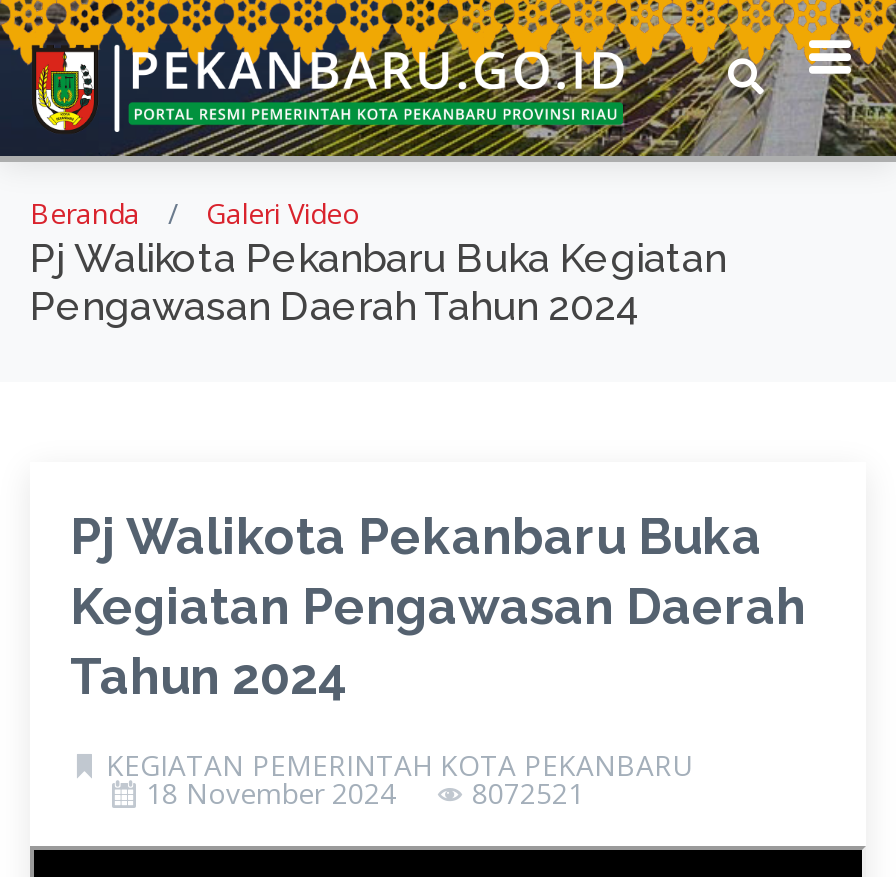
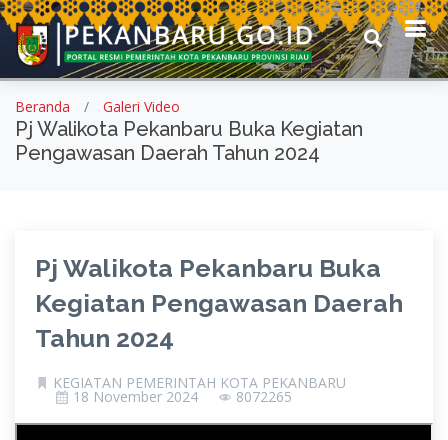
[146,774,584,812] 18 November 2024 8072521 -> [73,387,292,406] 18 November 2024 8072265

